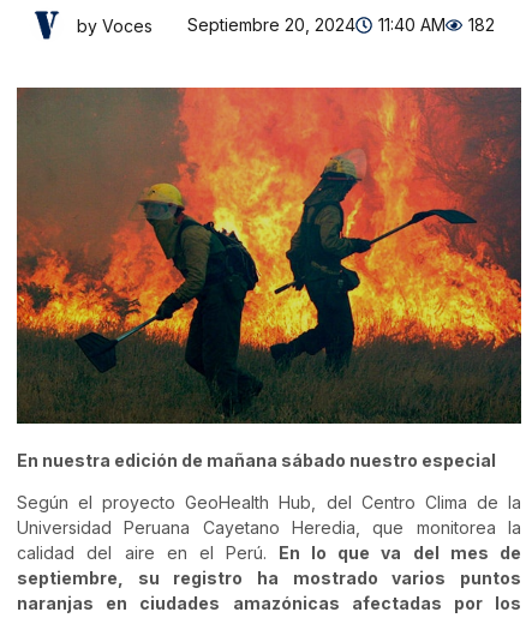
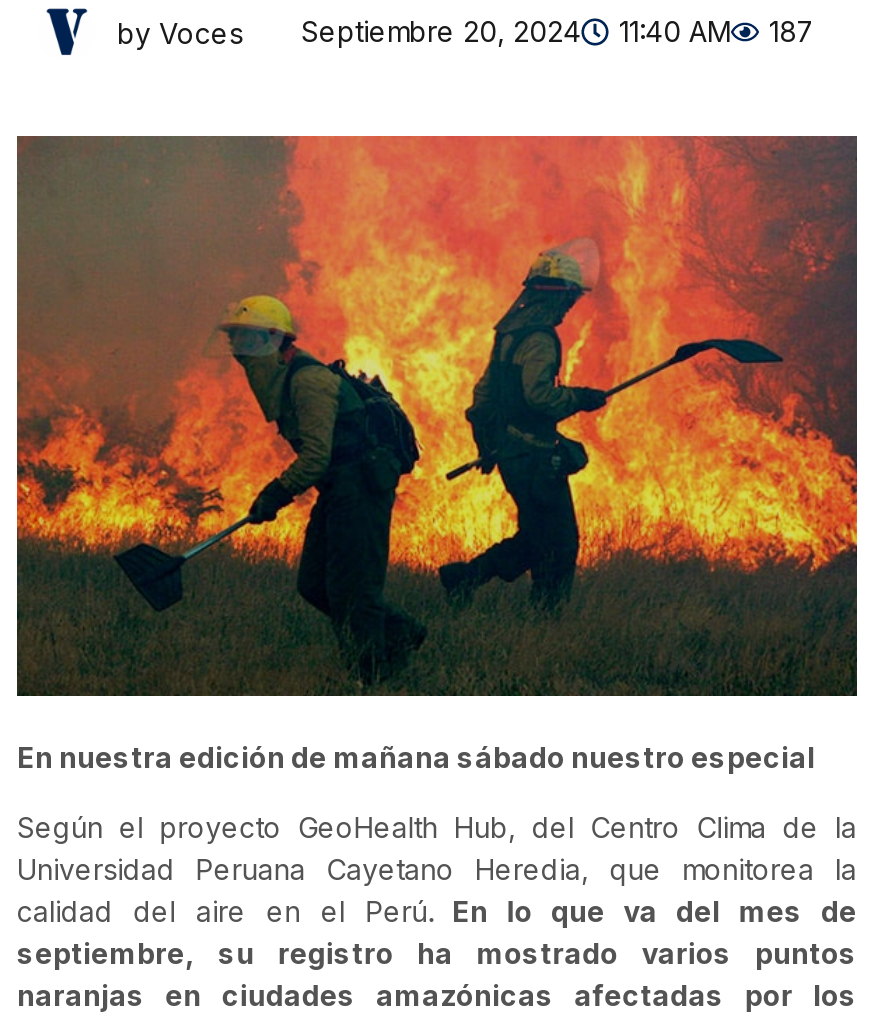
[77,14,495,35] by Voces Septiembre 20, 2024 11:40 AM 182 -> [117,14,815,49] by Voces Septiembre 20, 2024 11:40 AM 187

